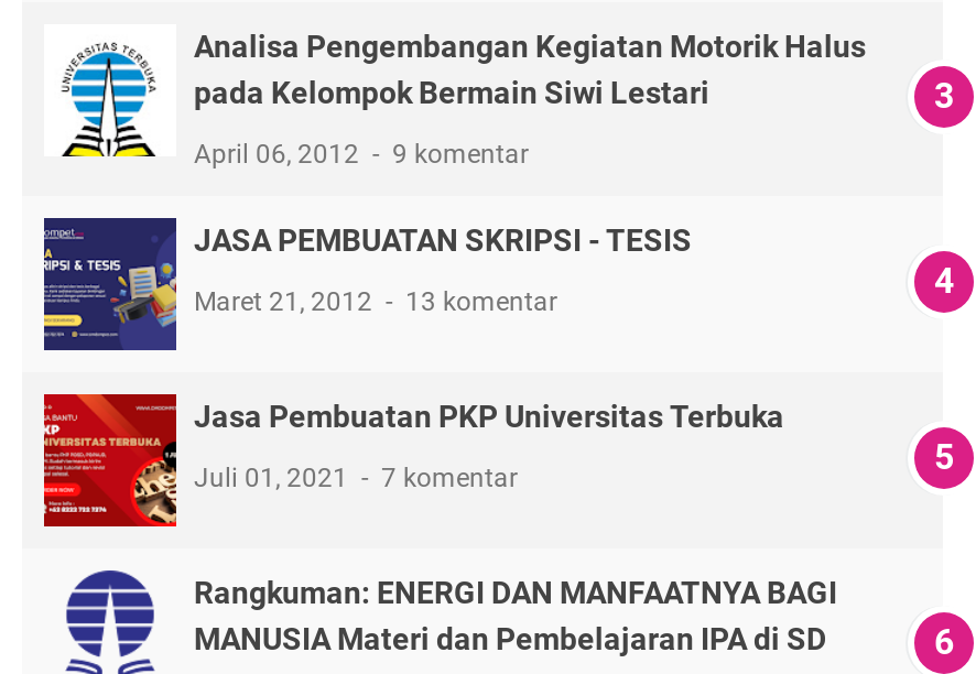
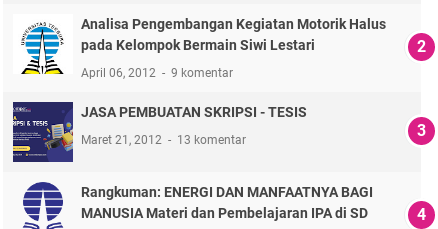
[42,392,784,529] [image] | Jasa Pembuatan PKP Universitas Terbuka | Juli 01, 2021 | 7 komentar -> none

